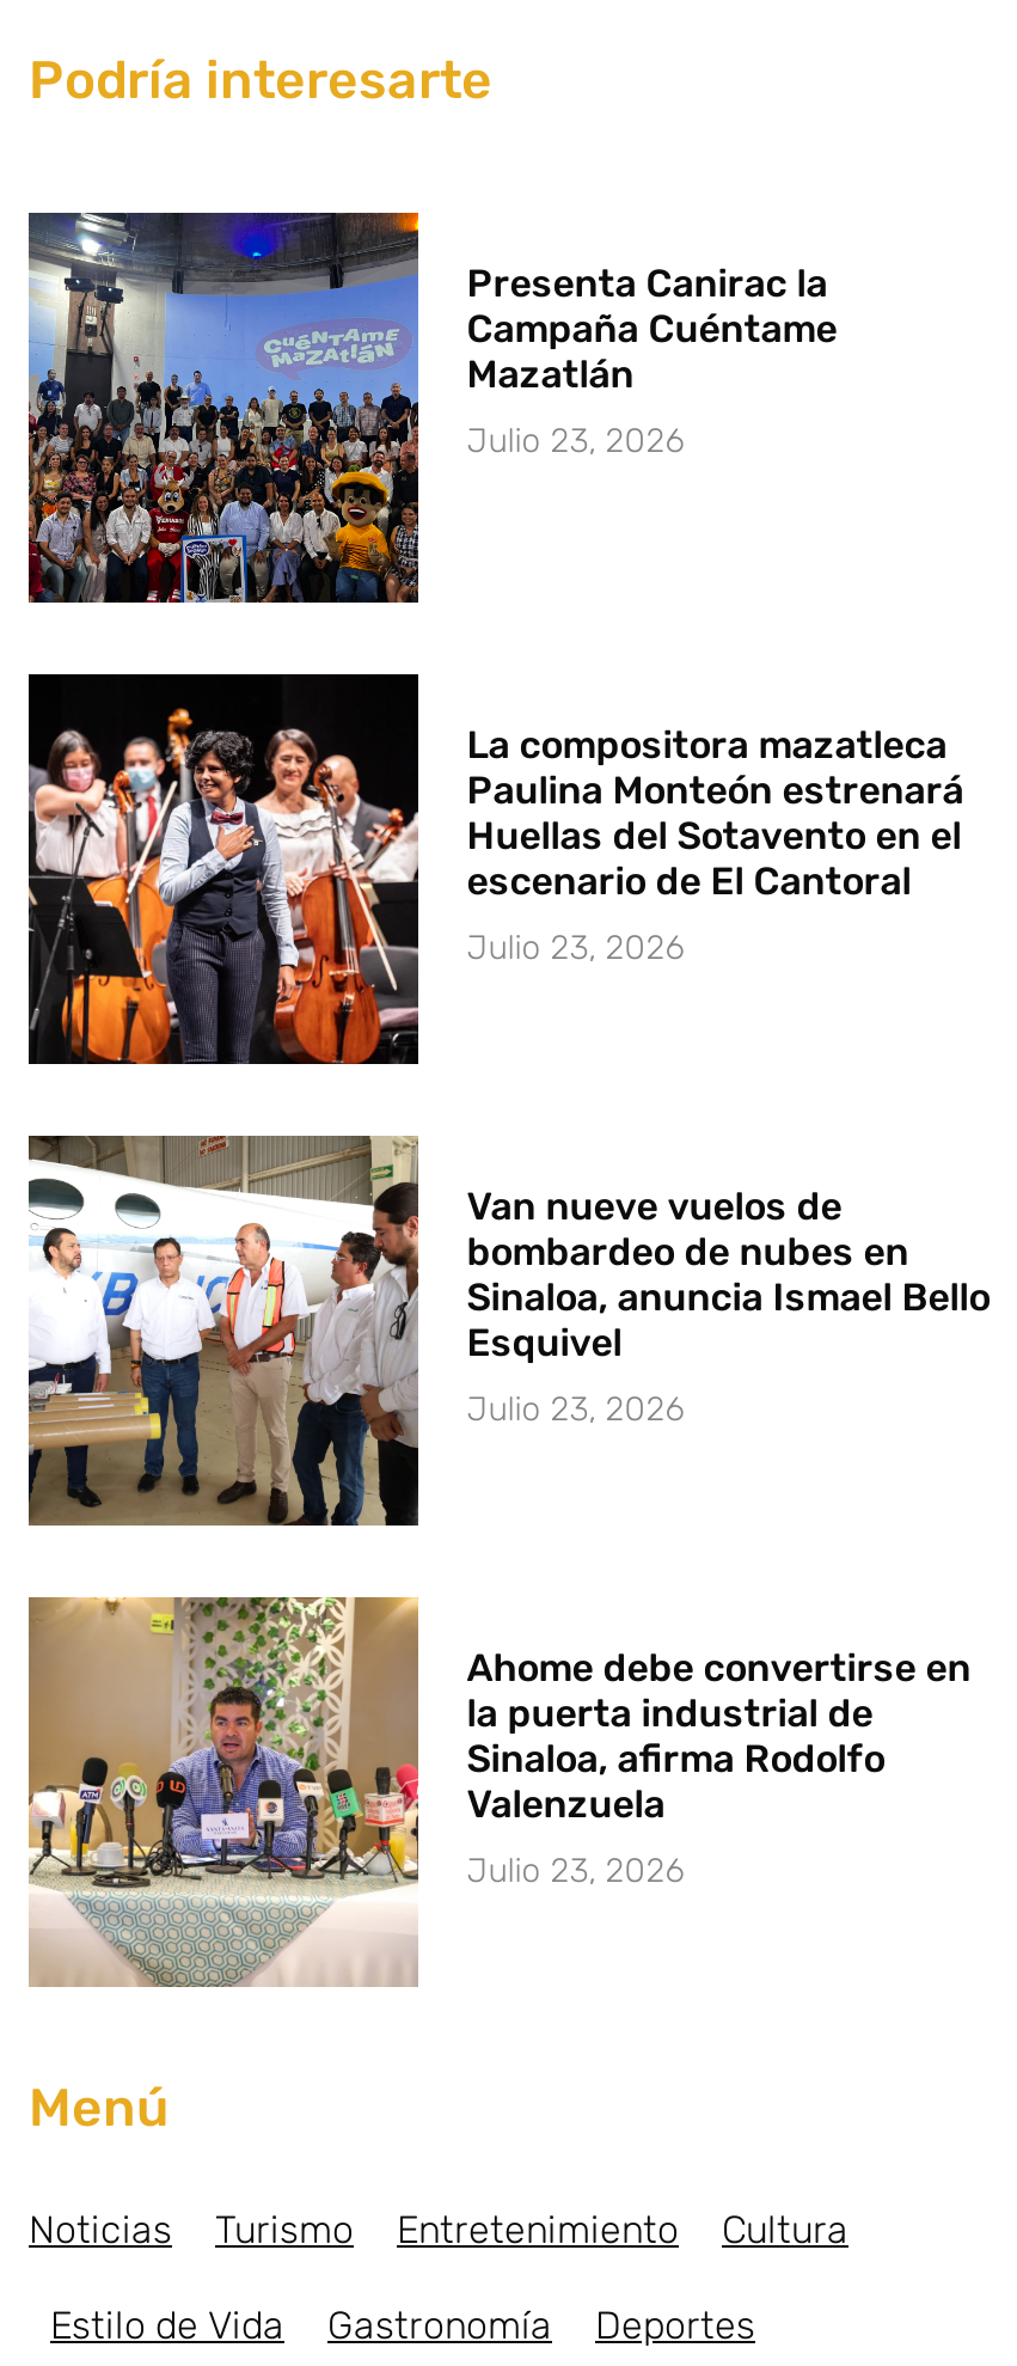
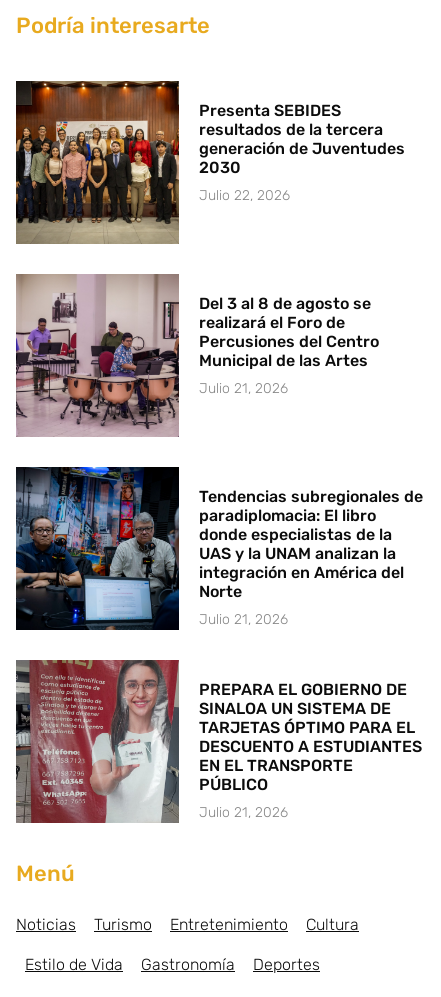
[26,210,837,605] [image] | Presenta Canirac la | Campaña Cuéntame | Mazatlán -> [15,80,405,245] [image] | Presenta SEBIDES | resultados de la tercera | generación de Juventudes | 2030
[467,420,684,461] Julio 23, 2026 -> [199,187,290,204] Julio 22, 2026
[26,672,964,1066] [image] | La compositora mazatleca | Paulina Monteón estrenará | Huellas del Sotavento en el | escenario de El Cantoral -> [15,273,379,437] [image] | Del 3 al 8 de agosto se | realizará el Foro de | Percusiones del Centro | Municipal de las Artes
[467,927,684,968] Julio 23, 2026 -> [199,380,288,397] Julio 21, 2026
[26,1133,990,1528] [image] | Van nueve vuelos de | bombardeo de nubes en | Sinaloa, anuncia Ismael Bello | Esquivel -> [15,466,423,631] [image] | Tendencias subregionales de | paradiplomacia: El libro | donde especialistas de la | UAS y la UNAM analizan la | integración en América del | Norte
[467,1389,684,1430] Julio 23, 2026 -> [199,611,288,628] Julio 21, 2026
[26,1595,971,1987] [image] | Ahome debe convertirse en | la puerta industrial de | Sinaloa, afirma Rodolfo | Valenzuela -> [15,659,422,823] [image] | PREPARA EL GOBIERNO DE | SINALOA UN SISTEMA DE | TARJETAS ÓPTIMO PARA EL | DESCUENTO A ESTUDIANTES | EN EL TRANSPORTE | PÚBLICO
[467,1851,684,1892] Julio 23, 2026 -> [199,804,288,821] Julio 21, 2026

